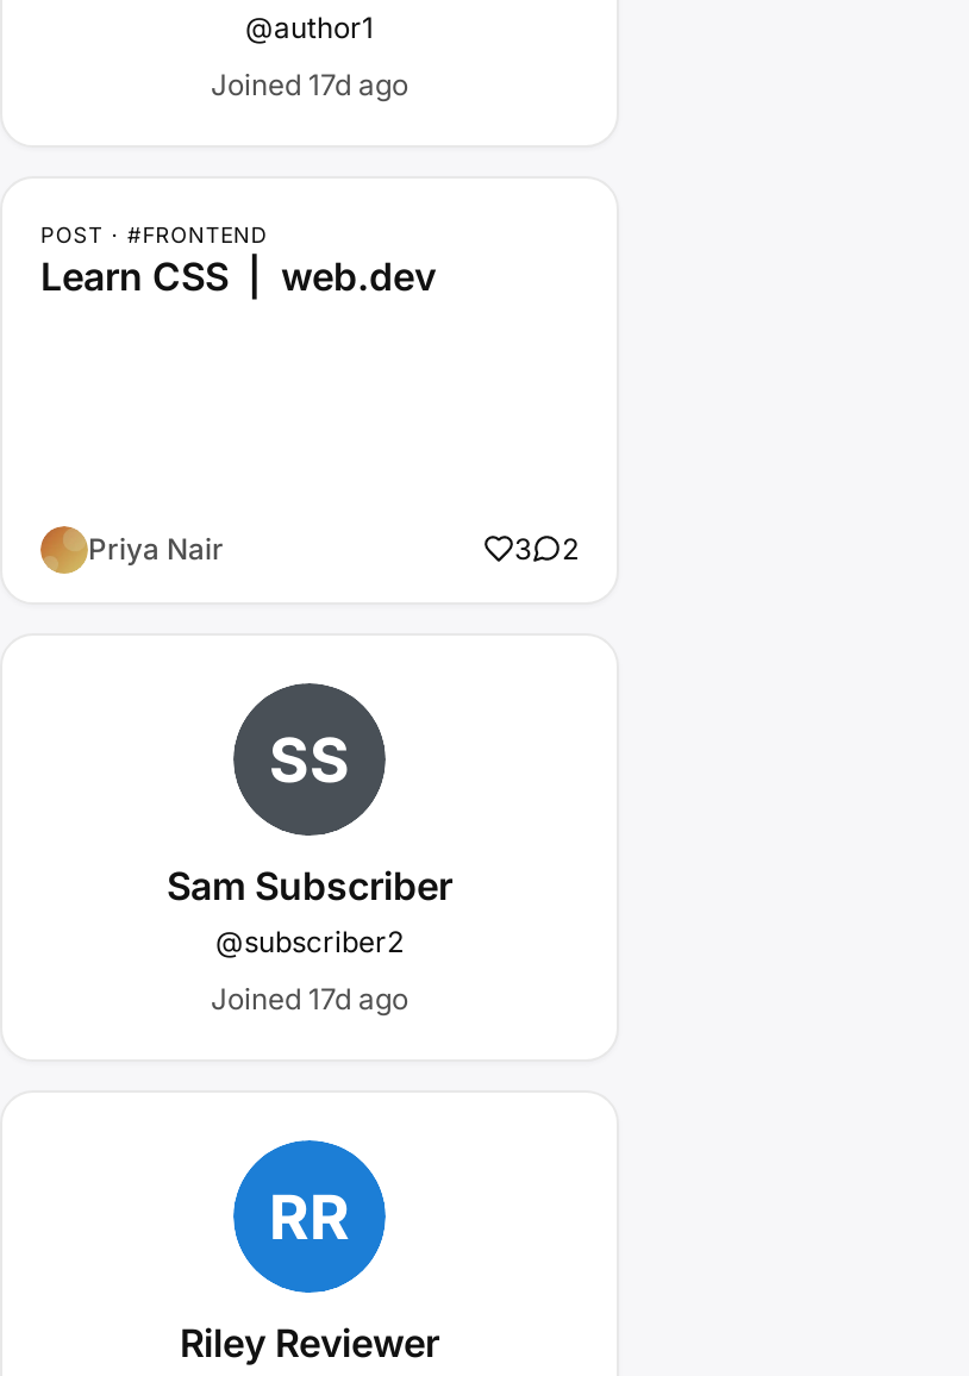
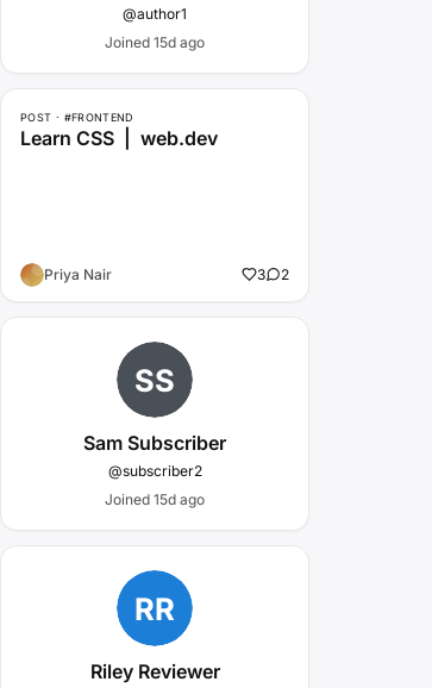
[211,66,408,102] Joined 17d ago -> [105,33,205,51] Joined 15d ago
[211,981,408,1016] Joined 17d ago -> [105,490,205,508] Joined 15d ago

